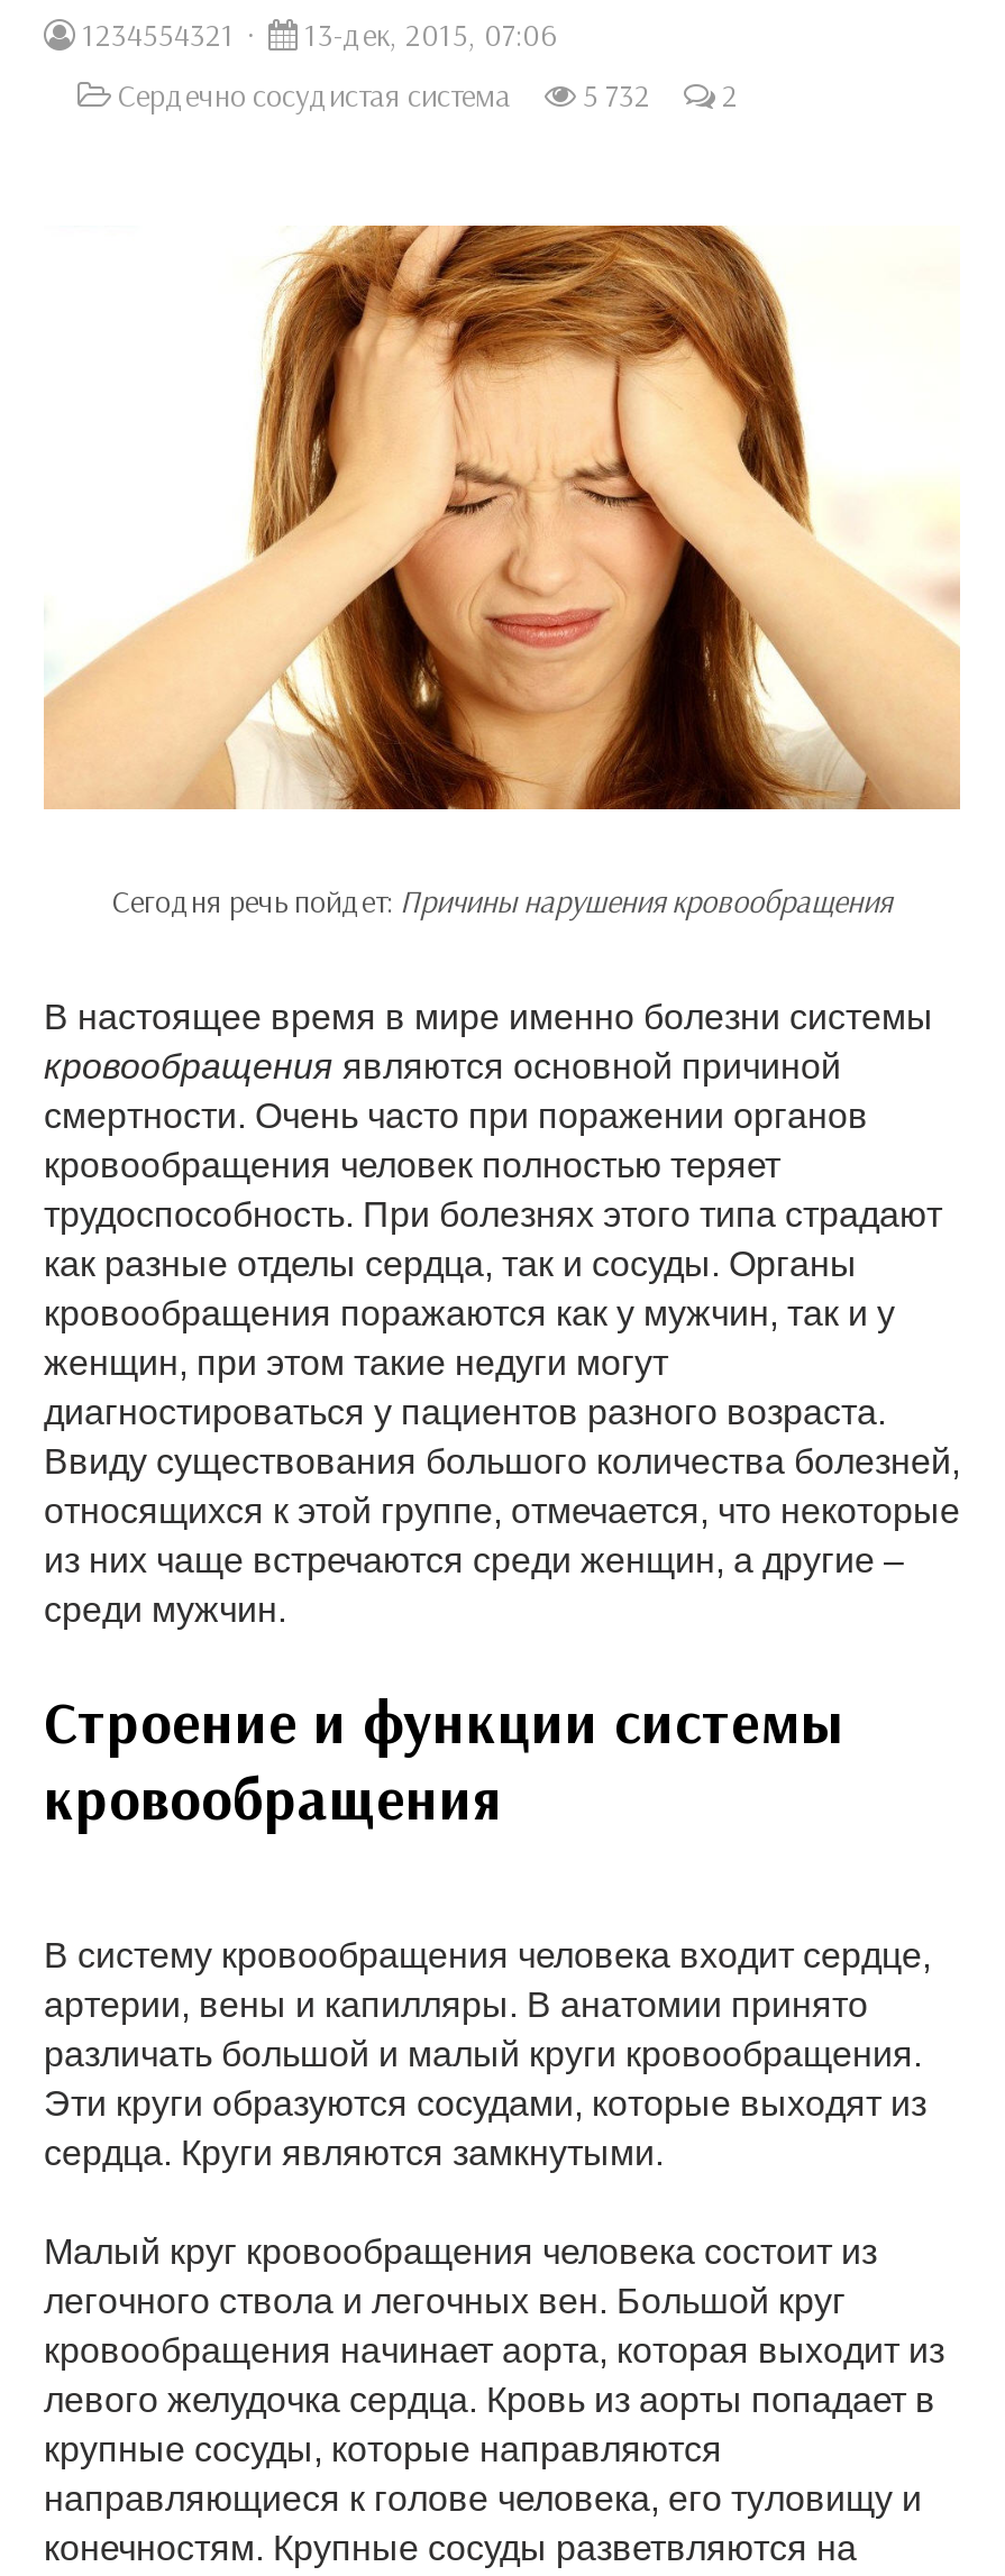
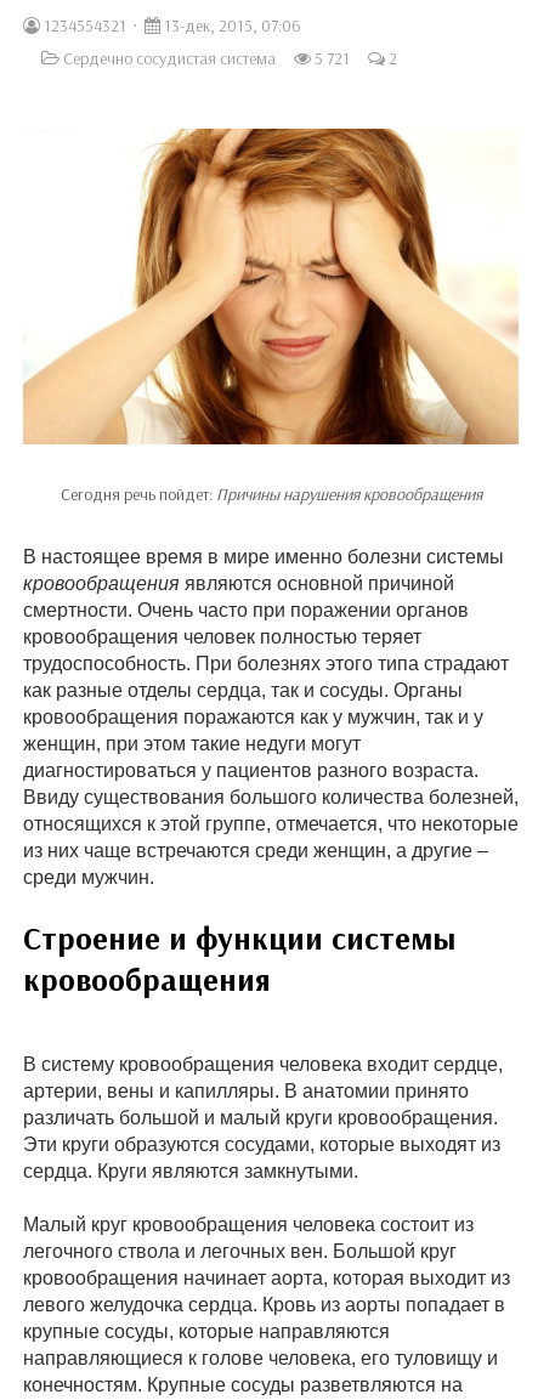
[118,75,738,116] Сердечно сосудистая система 5 732 2 -> [63,47,397,69] Сердечно сосудистая система 5 721 2

